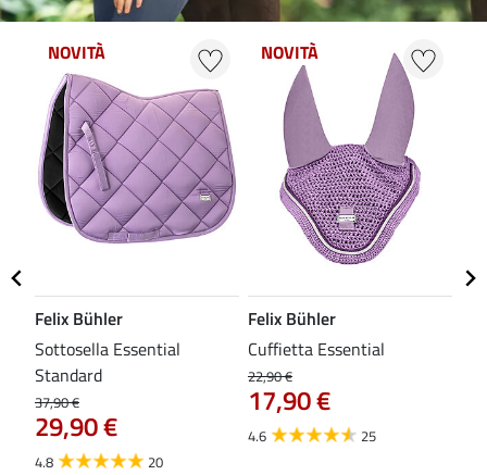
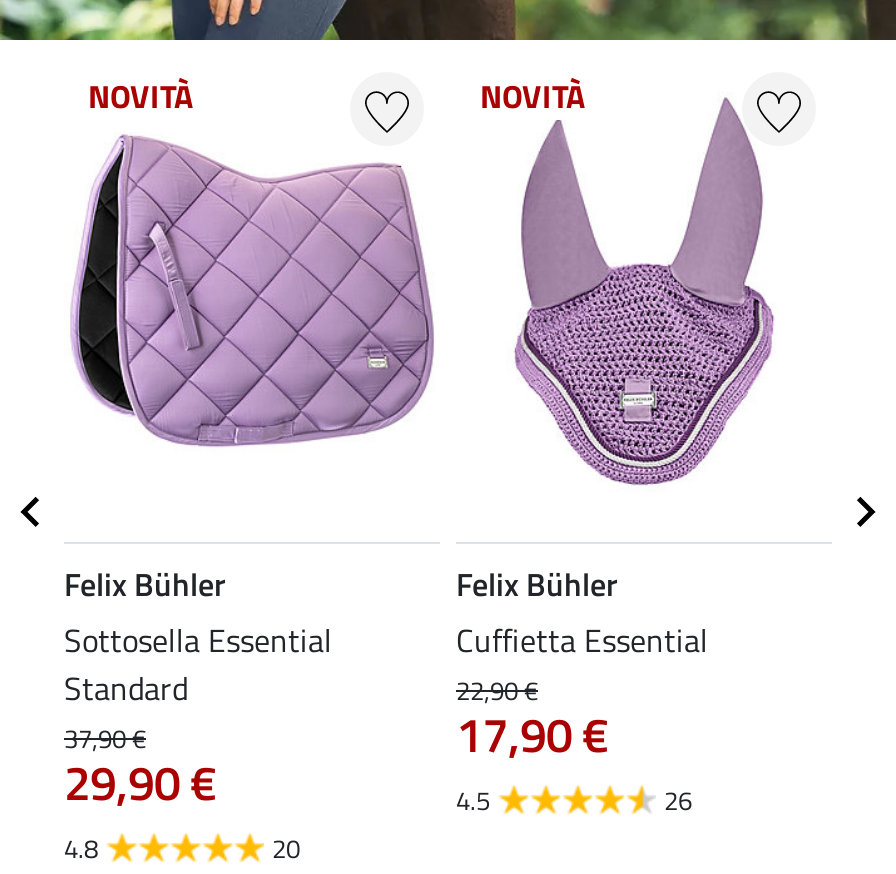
[248,425,266,446] 4.6 -> [456,781,490,821] 4.5
[361,425,376,446] 25 -> [664,781,692,821] 26

